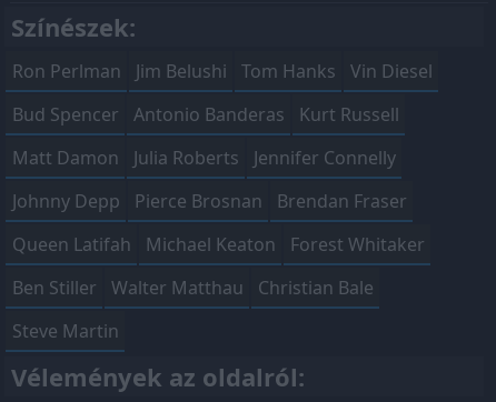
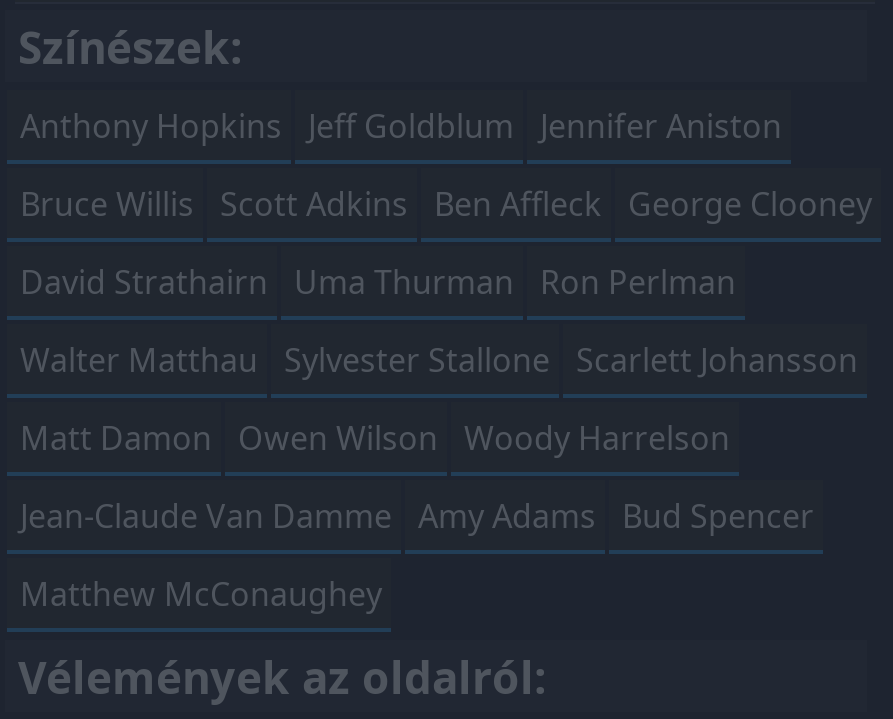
[13,59,433,83] Ron Perlman Jim Belushi Tom Hanks Vin Diesel -> [20,104,782,148] Anthony Hopkins Jeff Goldblum Jennifer Aniston
[13,102,400,127] Bud Spencer Antonio Banderas Kurt Russell -> [20,182,872,226] Bruce Willis Scott Adkins Ben Affleck George Clooney
[13,145,396,170] Matt Damon Julia Roberts Jennifer Connelly -> [20,260,736,304] David Strathairn Uma Thurman Ron Perlman
[13,189,408,213] Johnny Depp Pierce Brosnan Brendan Fraser -> [20,338,858,382] Walter Matthau Sylvester Stallone Scarlett Johansson
[13,232,425,257] Queen Latifah Michael Keaton Forest Whitaker -> [20,416,730,460] Matt Damon Owen Wilson Woody Harrelson
[13,275,374,300] Ben Stiller Walter Matthau Christian Bale -> [20,494,814,538] Jean-Claude Van Damme Amy Adams Bud Spencer
[13,319,120,343] Steve Martin -> [20,572,382,616] Matthew McConaughey

